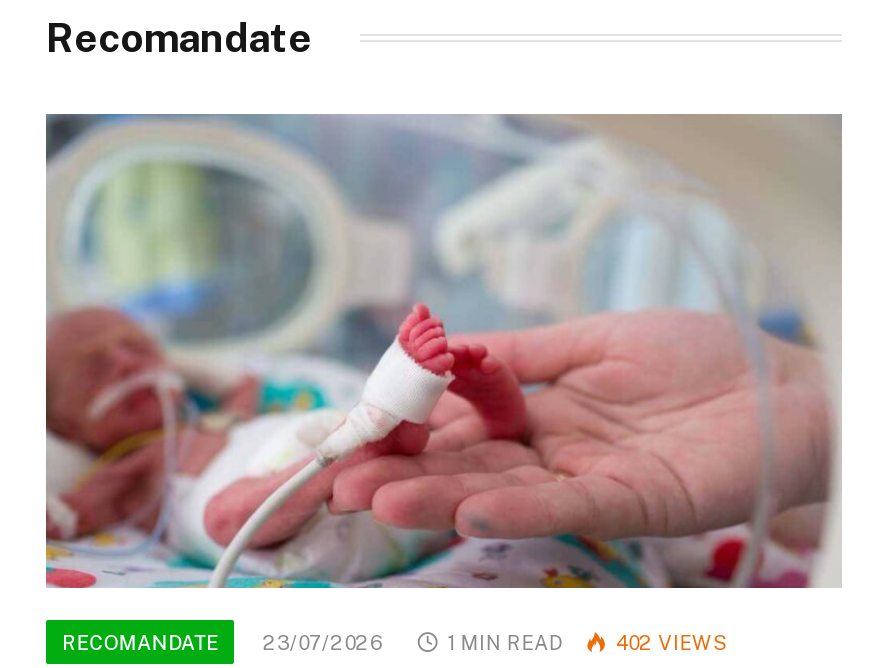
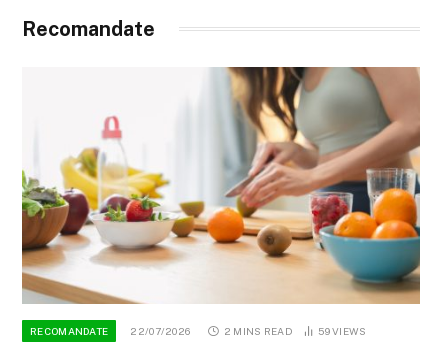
[44,112,842,653] [image] | 23/07/2026 | 1 MIN READ | 402 VIEWS -> [21,67,420,337] [image] | 22/07/2026 | 2 MINS READ | 59 VIEWS

